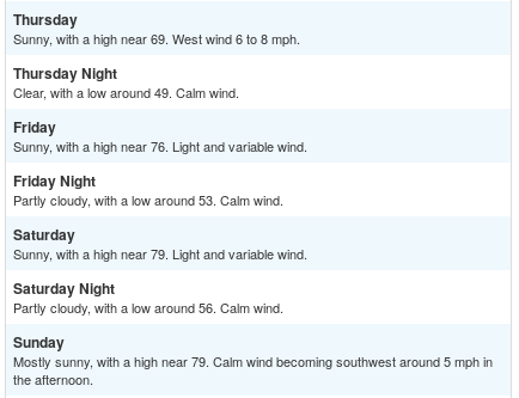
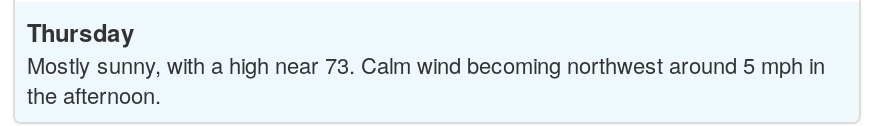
[13,29,493,371] Sunny, with a high near 69. West wind 6 to 8 mph. | Thursday Night | Clear, with a low around 49. Calm wind. | Friday | Sunny, with a high near 76. Light and variable wind. | Friday Night | Partly cloudy, with a low around 53. Calm wind. | Saturday | Sunny, with a high near 79. Light and variable wind. | Saturday Night | Partly cloudy, with a low around 56. Calm wind. | Sunday | Mostly sunny, with a high near 79. Calm wind becoming southwest around 5 mph in -> [27,48,825,80] Mostly sunny, with a high near 73. Calm wind becoming northwest around 5 mph in

